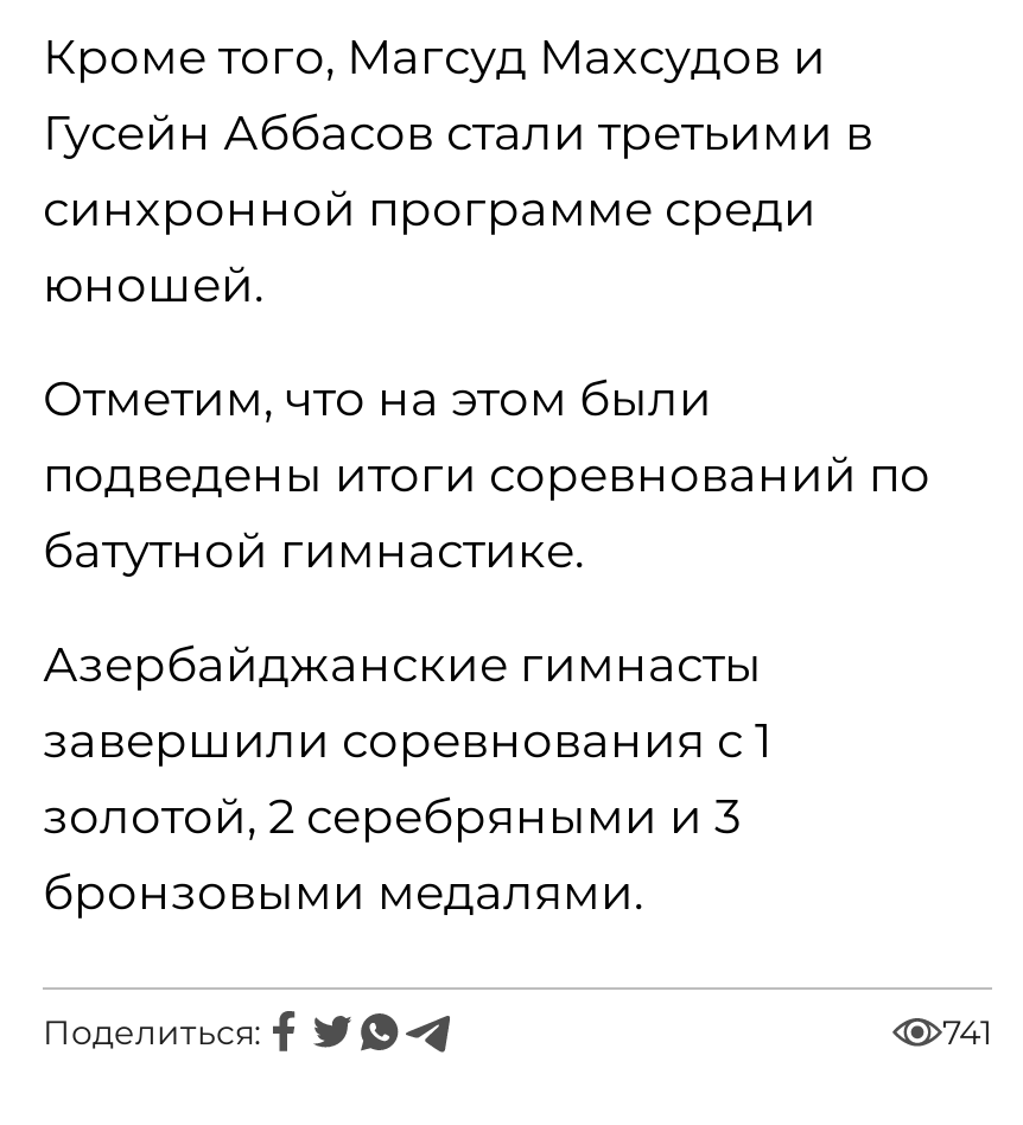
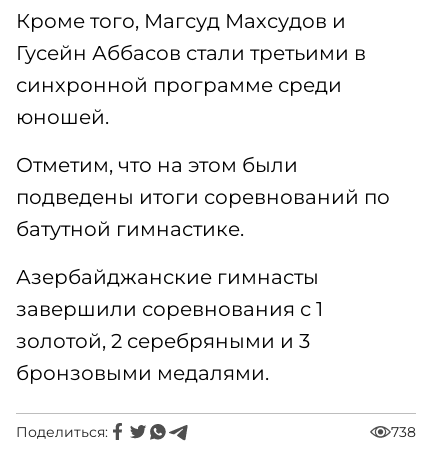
[942,1011,992,1054] 741 -> [391,423,416,441] 738

